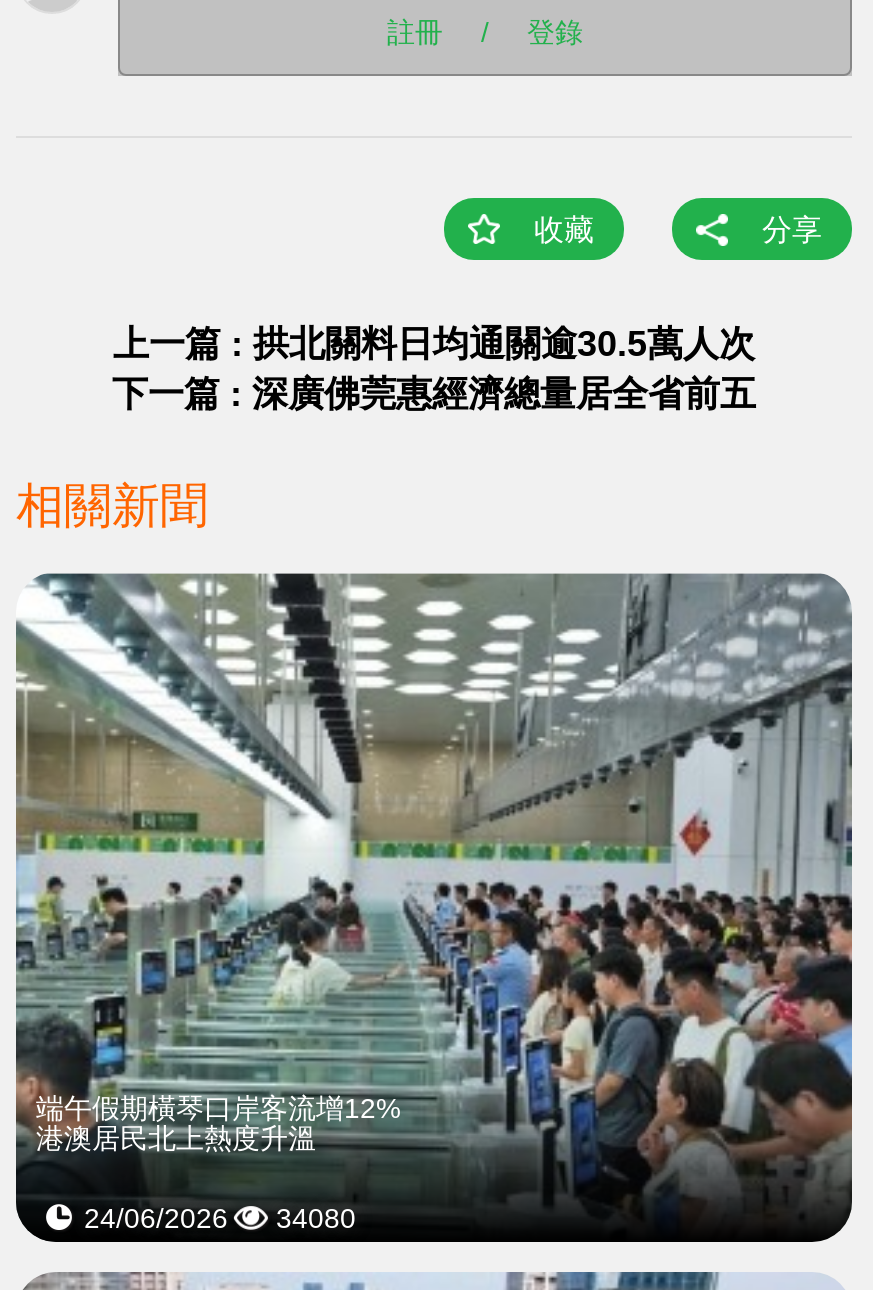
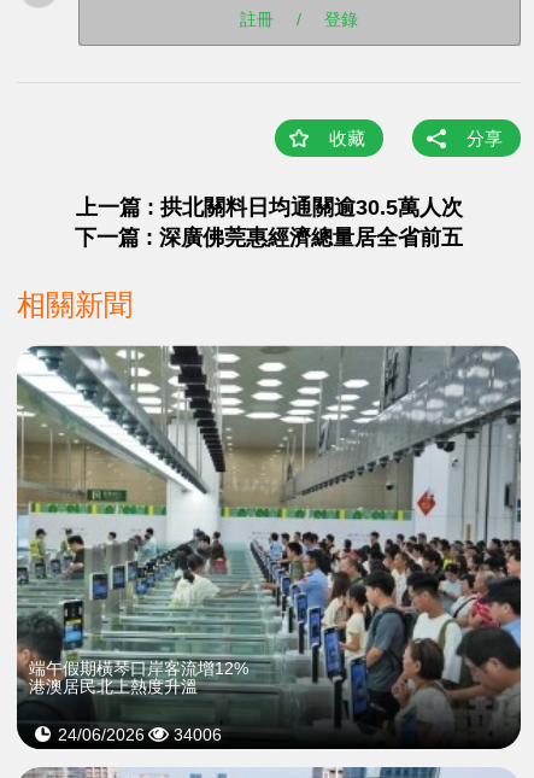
[84,1202,356,1234] 24/06/2026 34080 -> [58,725,222,744] 24/06/2026 34006

